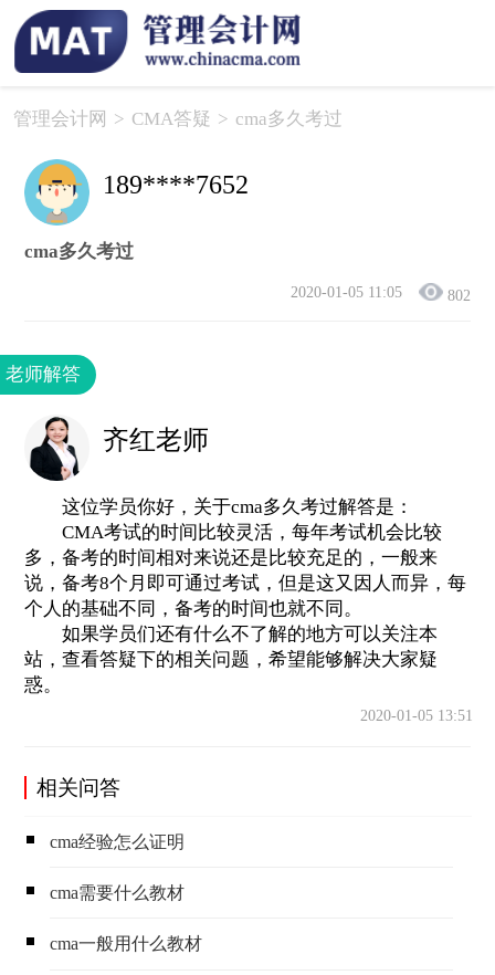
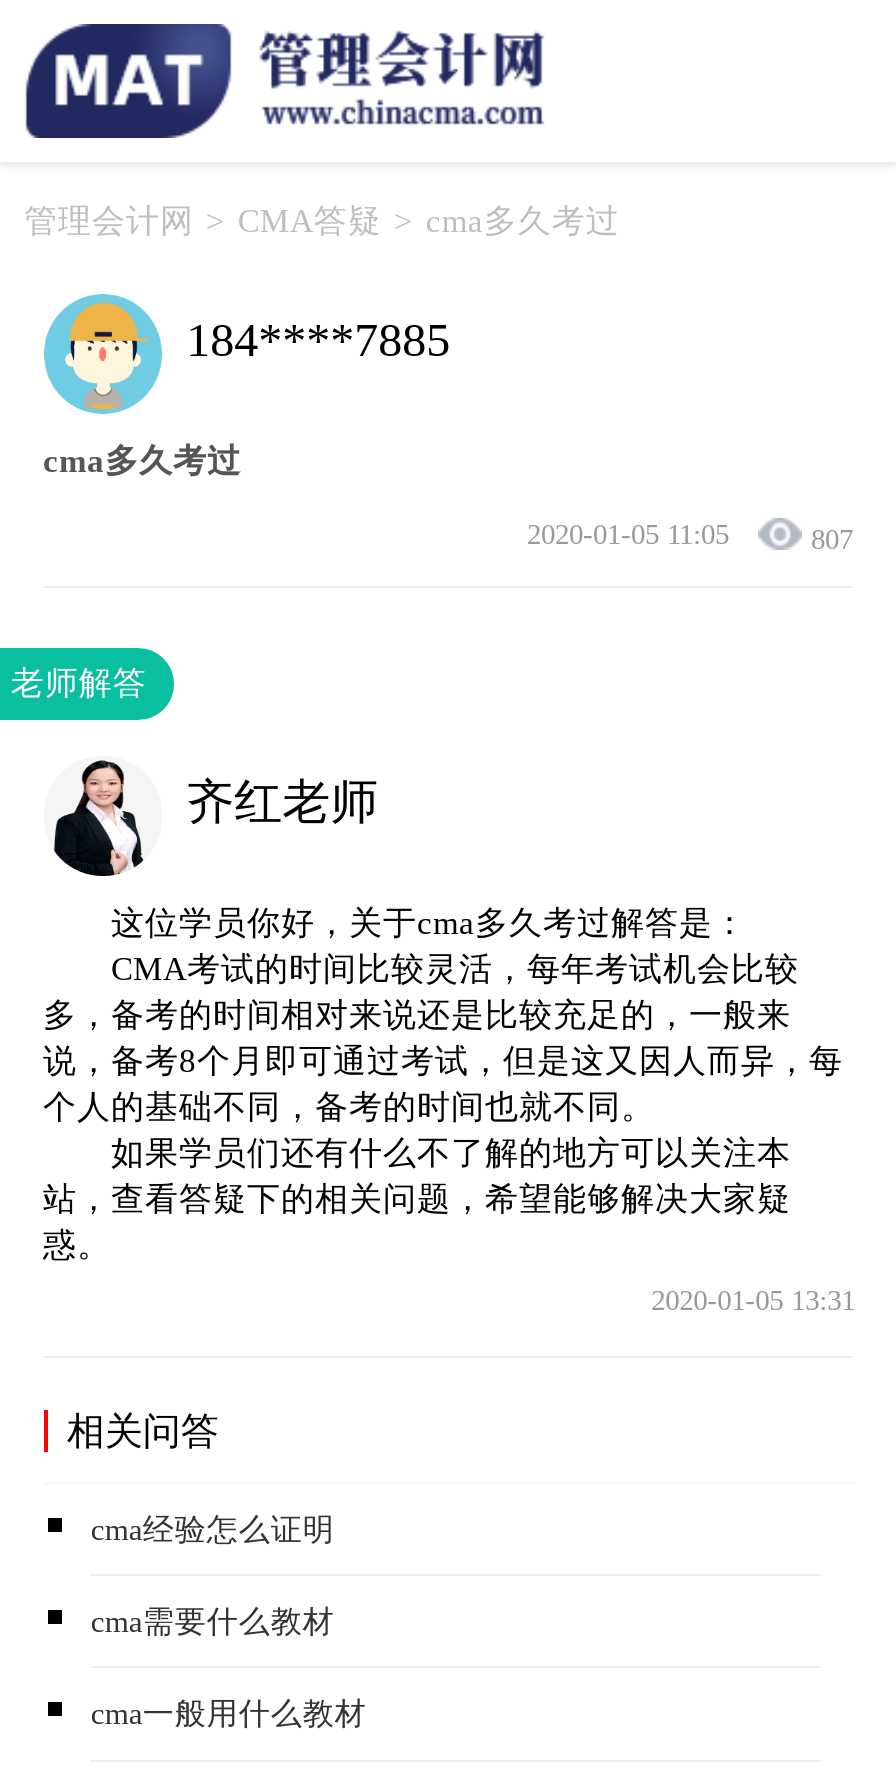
[103,170,249,199] 189****7652 -> [186,314,450,366] 184****7885
[444,286,471,304] 802 -> [803,524,853,556] 807
[360,706,473,724] 2020-01-05 13:51 -> [651,1283,855,1315] 2020-01-05 13:31

